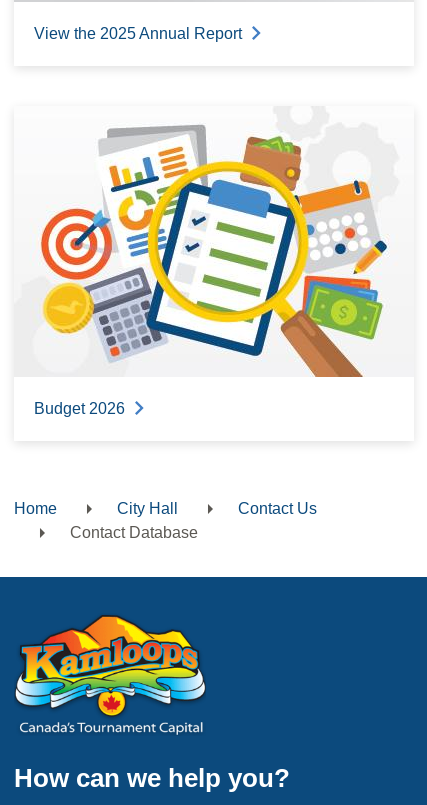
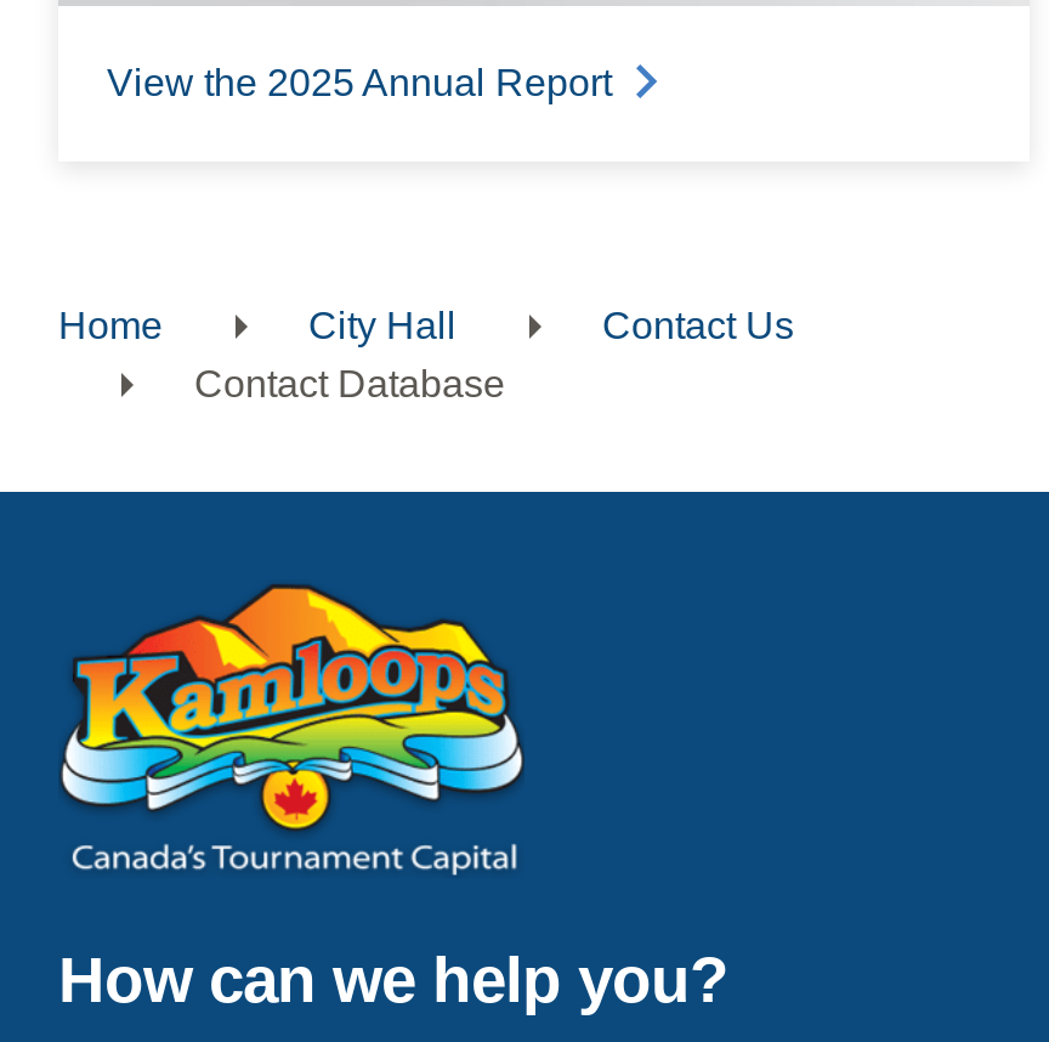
[16,126,388,417] [image] | Budget 2026 -> none

